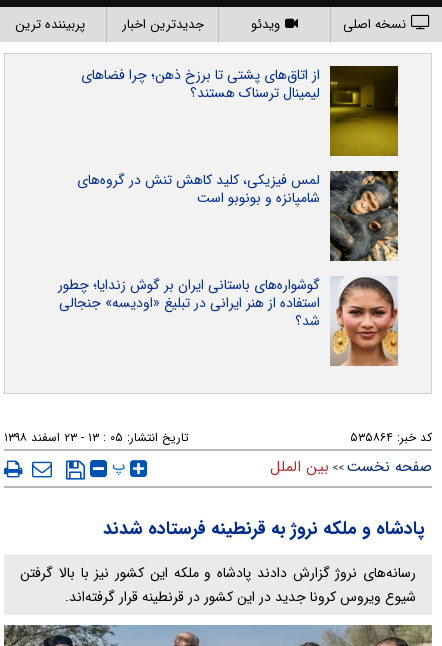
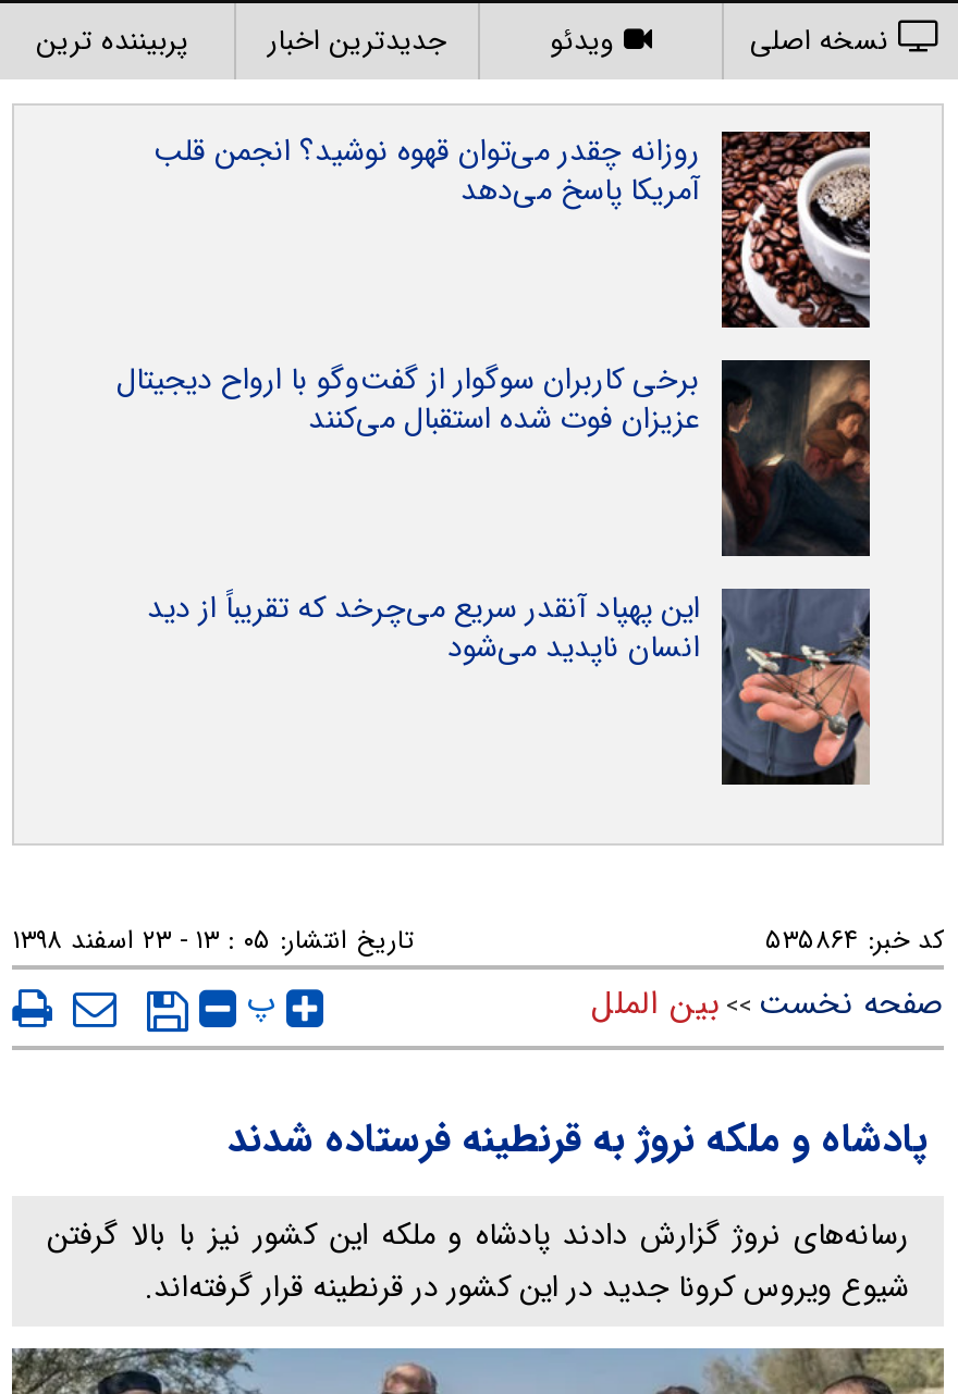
[81,64,399,157] [image] | از اتاق‌های پشتی تا برزخ ذهن؛ چرا فضاهای | لیمینال ترسناک هستند؟ -> [153,127,872,330] [image] | روزانه چقدر می‌توان قهوه نوشید؟ انجمن قلب | آمریکا پاسخ می‌دهد
[77,169,399,262] [image] | لمس فیزیکی، کلید کاهش تنش در گروه‌های | شامپانزه و بونوبو است -> [116,356,872,558] [image] | برخی کاربران سوگوار از گفت‌وگو با ارواح دیجیتال | عزیزان فوت شده استقبال می‌کنند
[58,274,398,367] [image] | گوشواره‌های باستانی ایران بر گوش زندایا؛ چطور | استفاده از هنر ایرانی در تبلیغ «اودیسه» جنجالی | شد؟ -> [147,584,872,787] [image] | این پهپاد آنقدر سریع می‌چرخد که تقریباً از دید | انسان ناپدید می‌شود

